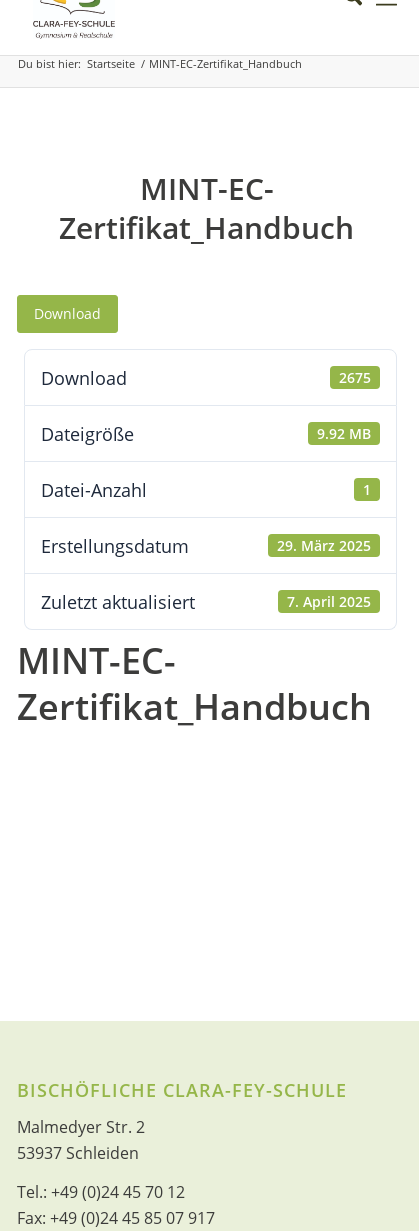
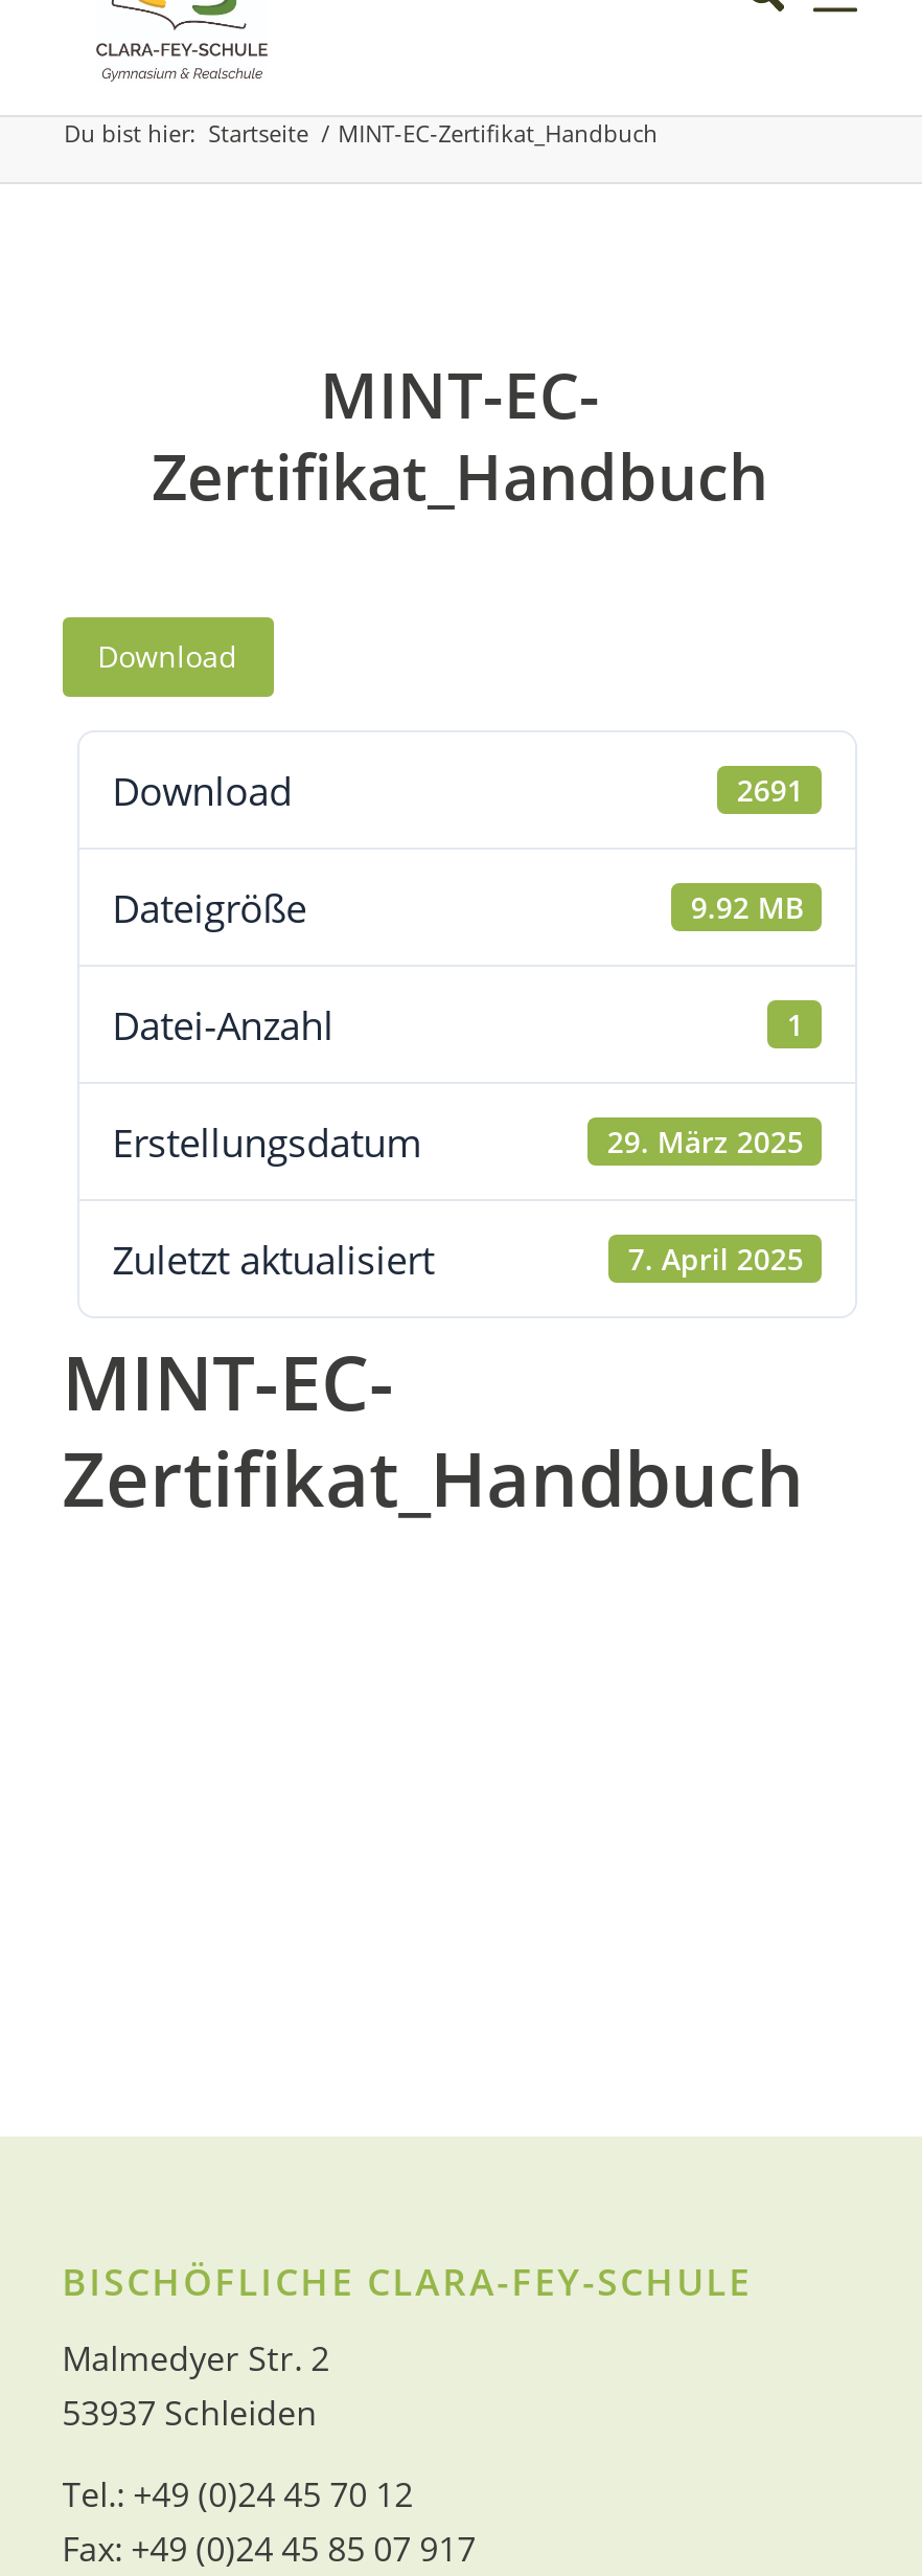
[339,368,371,387] 2675 -> [737,770,804,810] 2691

